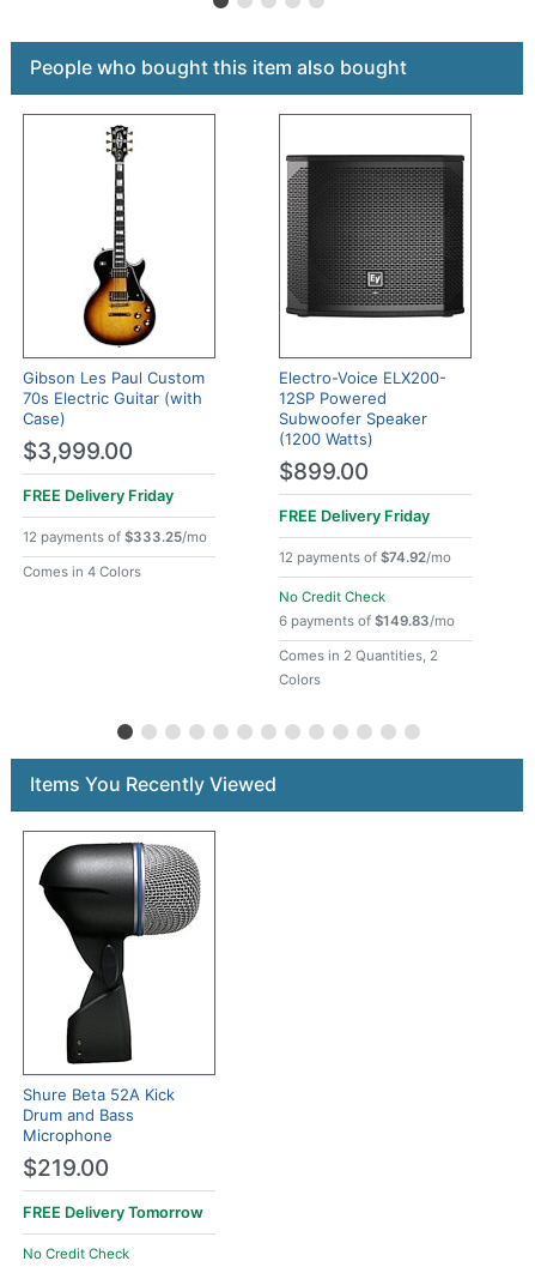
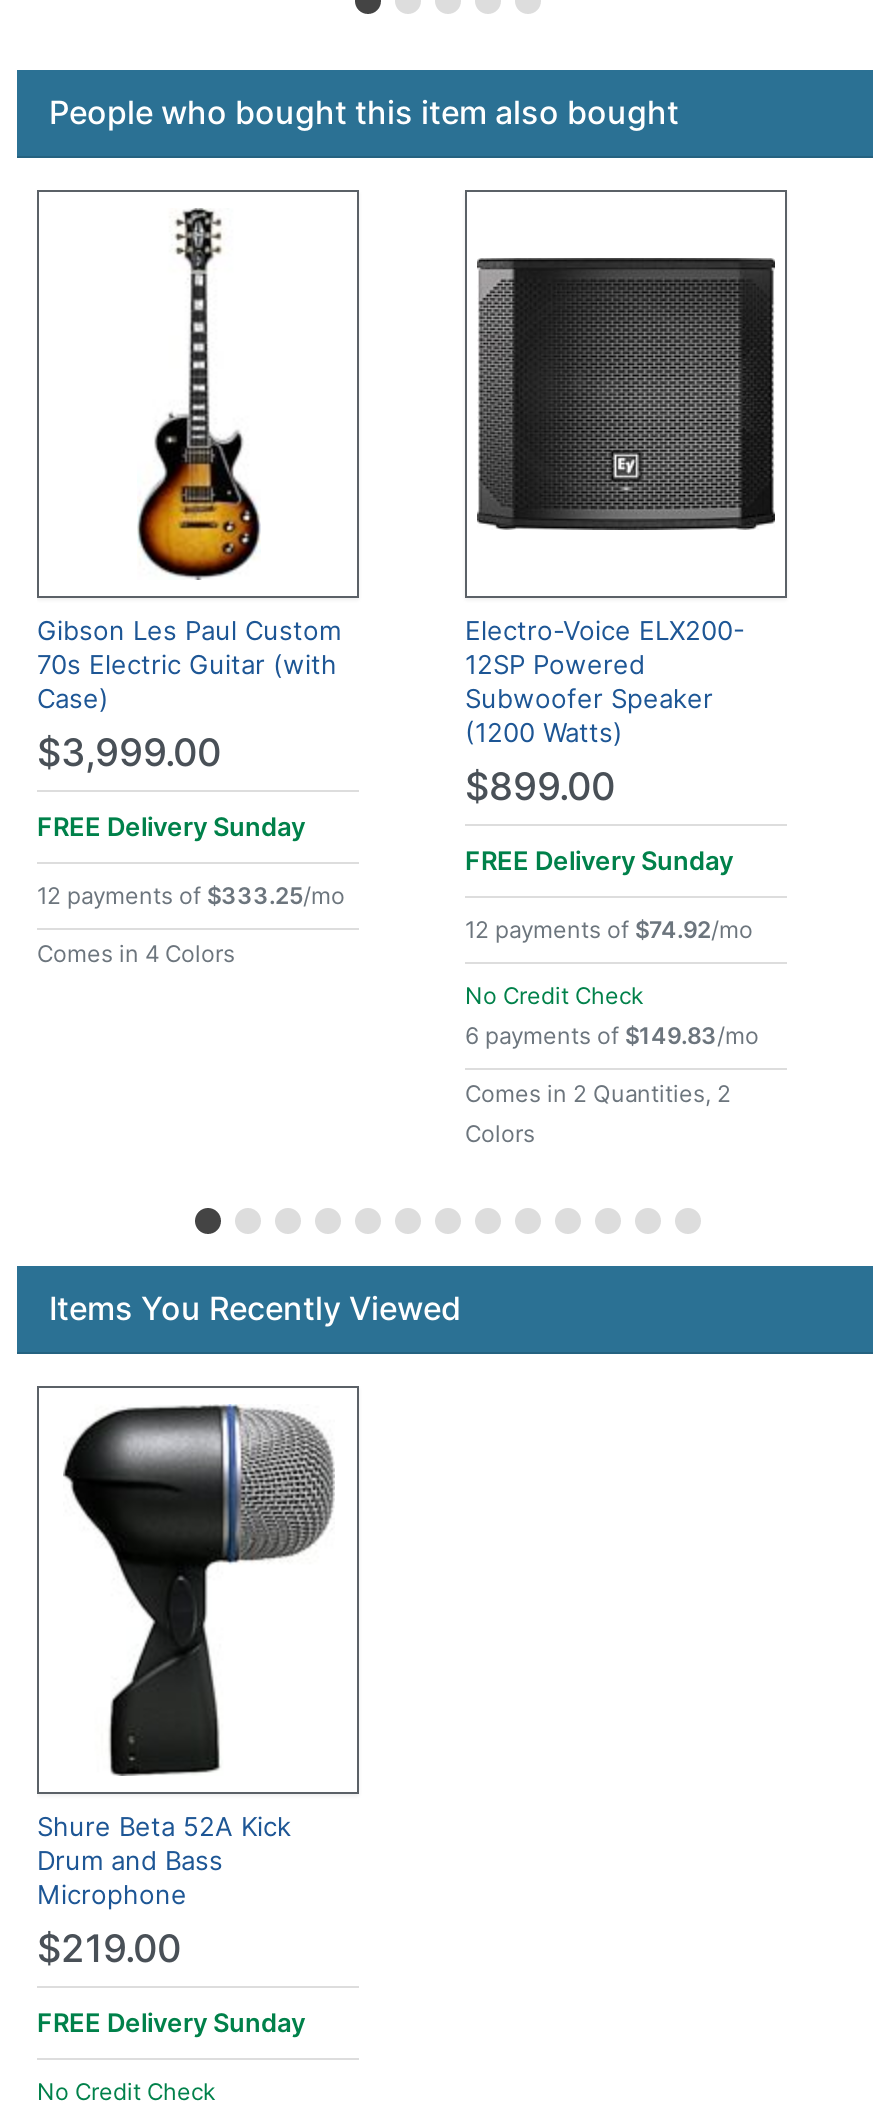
[23,486,174,504] FREE Delivery Friday -> [37,811,305,841] FREE Delivery Sunday
[279,507,430,525] FREE Delivery Friday -> [465,845,733,875] FREE Delivery Sunday
[23,1203,203,1221] FREE Delivery Tomorrow -> [37,2007,305,2037] FREE Delivery Sunday

